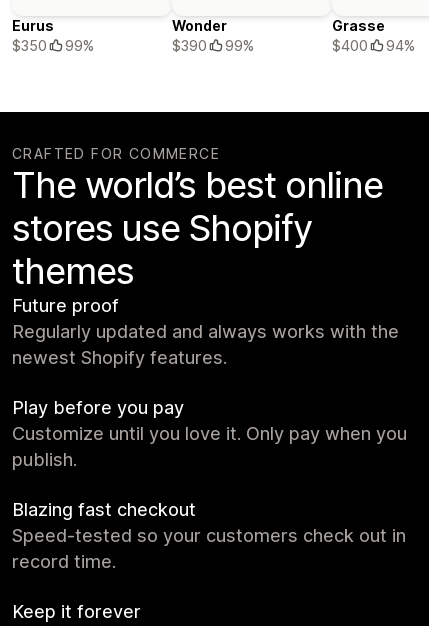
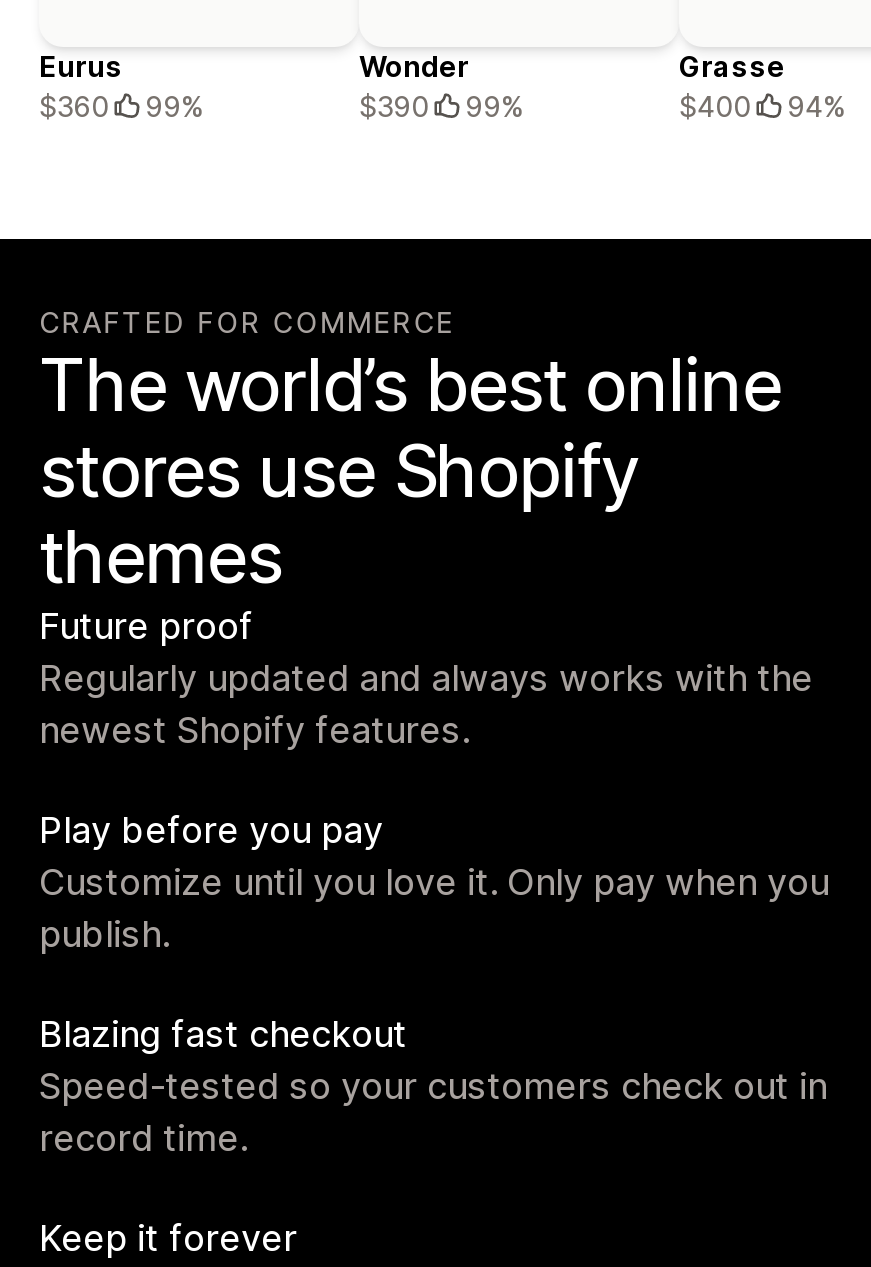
[12,37,94,54] $350 99% -> [39,90,203,124] $360 99%

